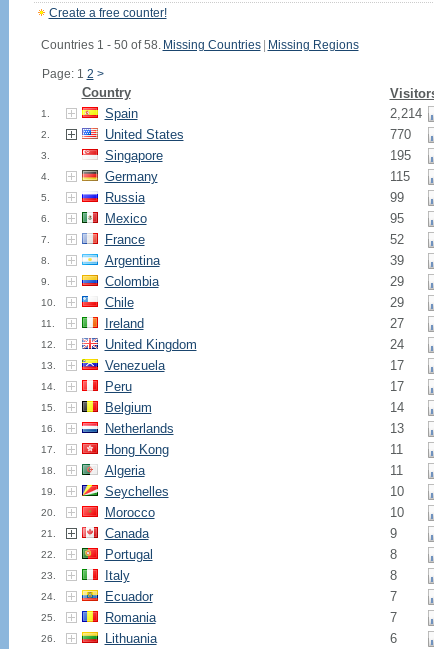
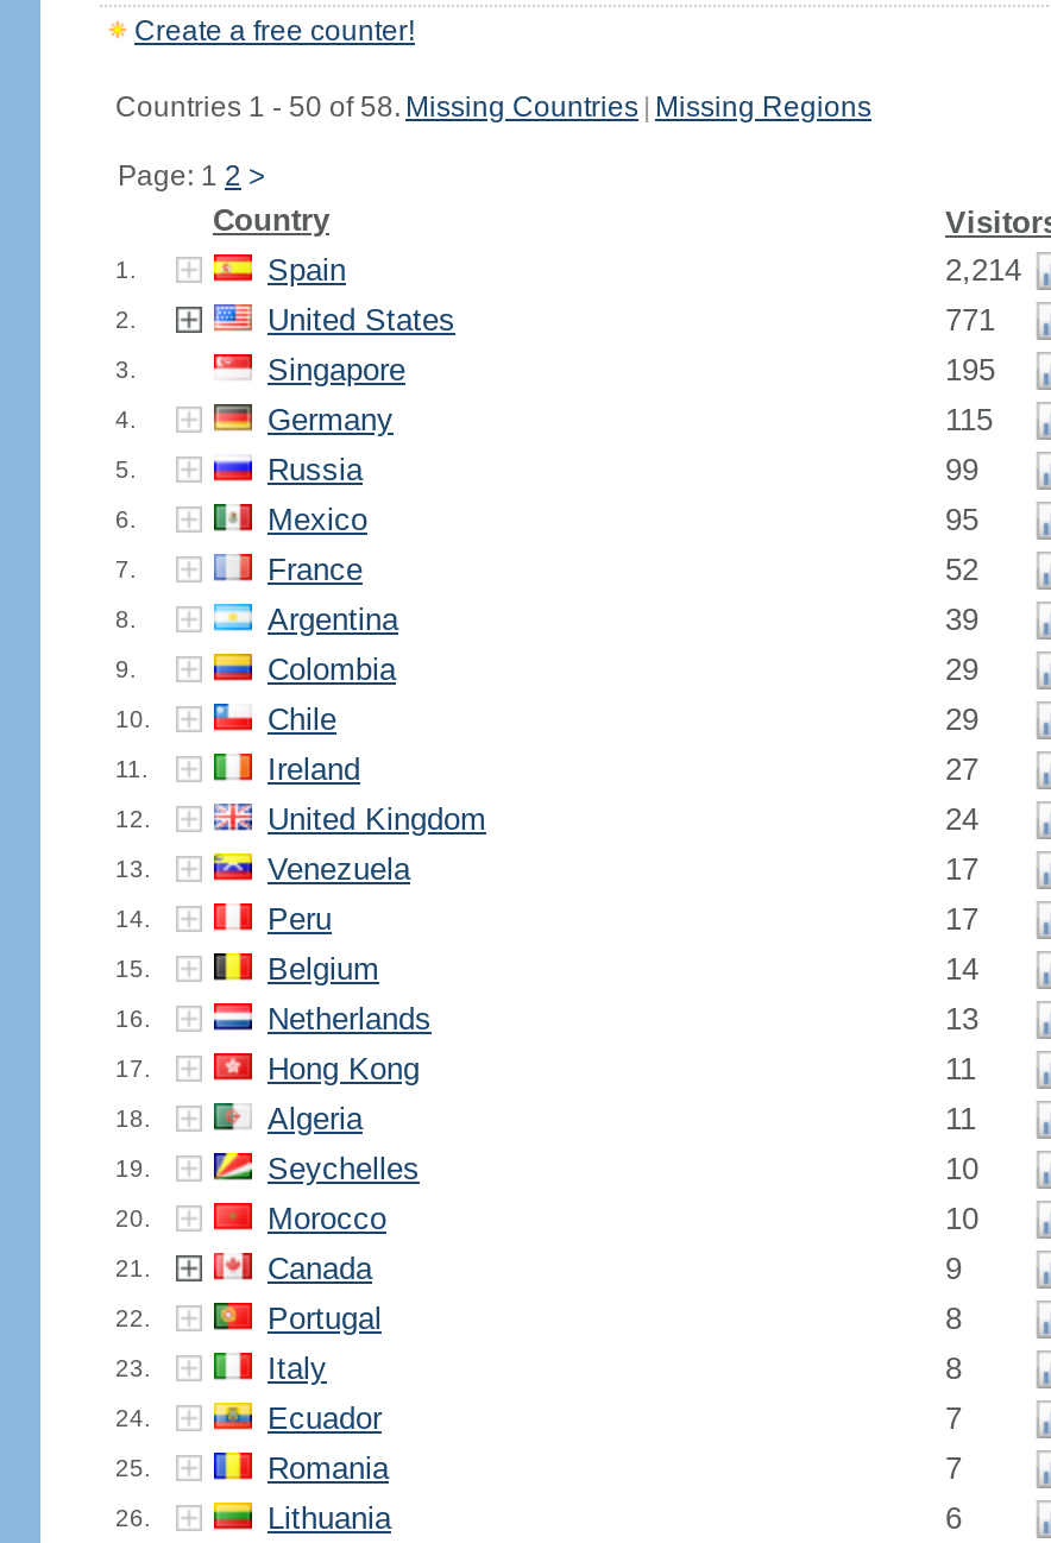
[389,127,410,142] 770 -> [945,302,995,338] 771

